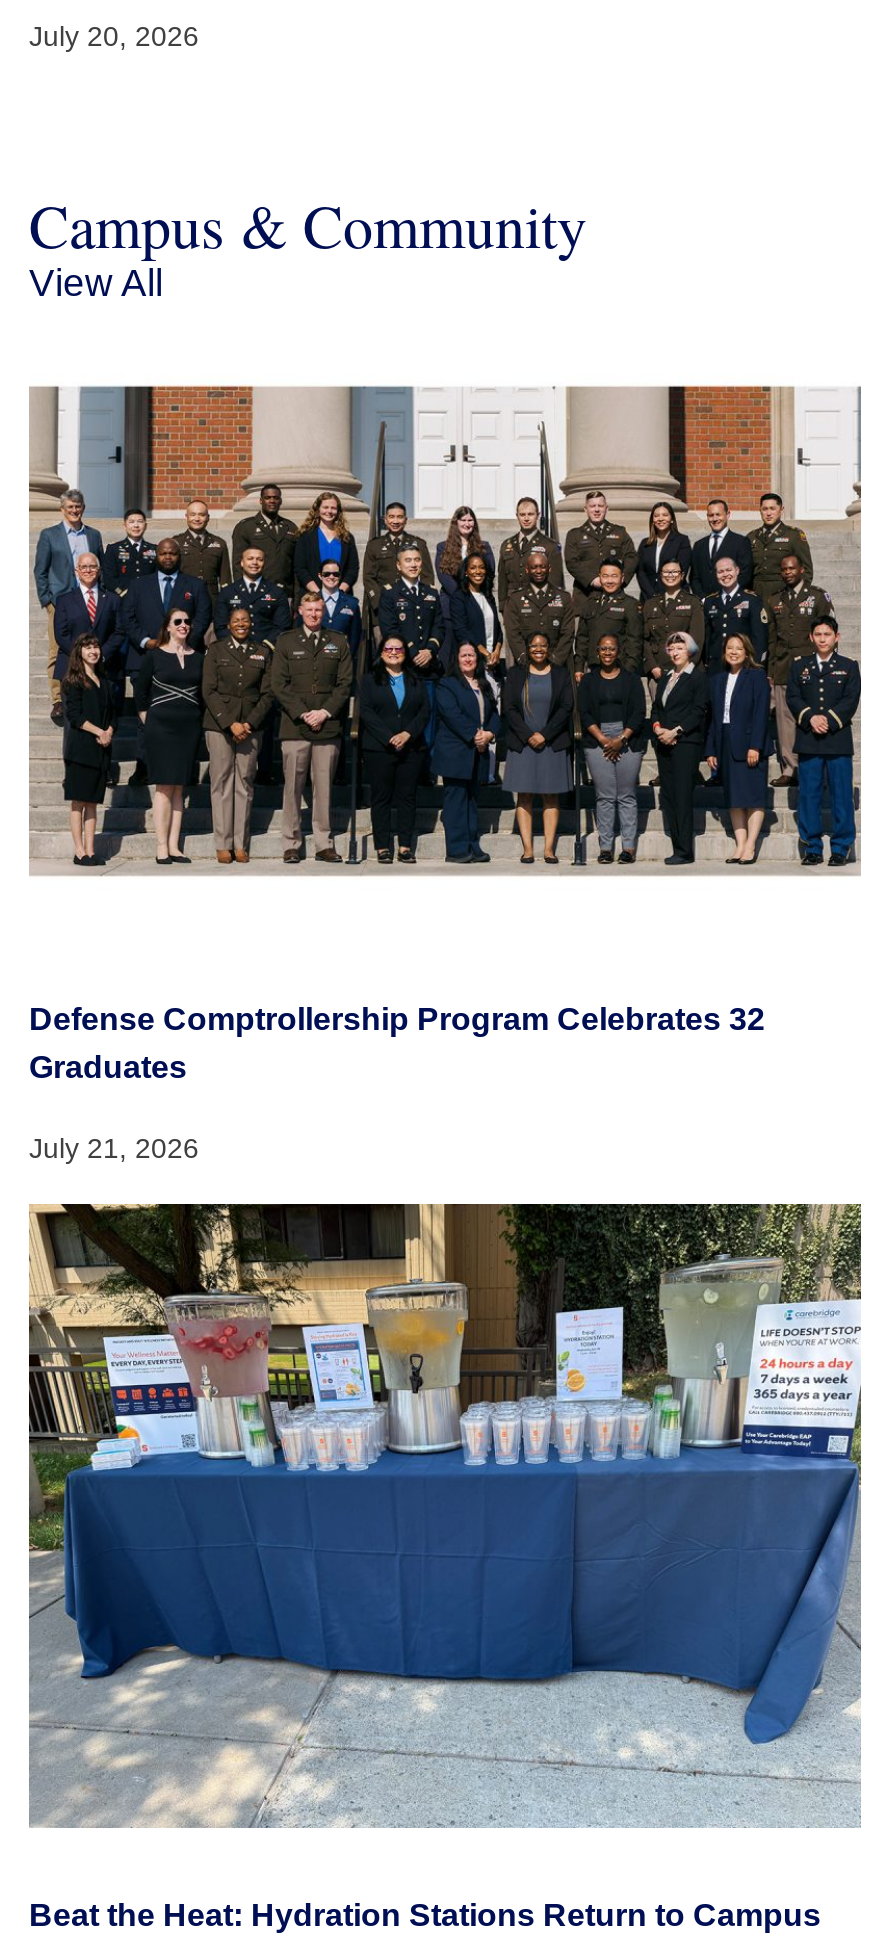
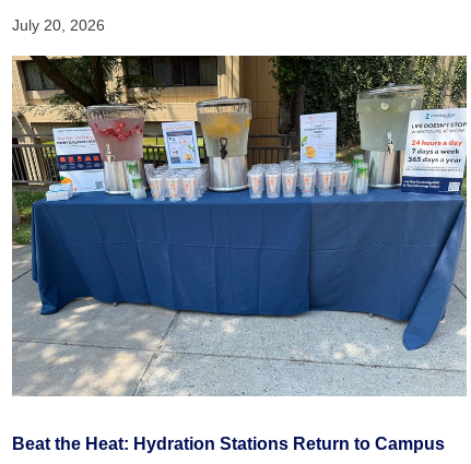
[29,184,587,304] Campus & Community | View All -> none
[27,384,863,878] [image] -> none
[29,1002,765,1164] Defense Comptrollership Program Celebrates 32 | Graduates | July 21, 2026 -> none

